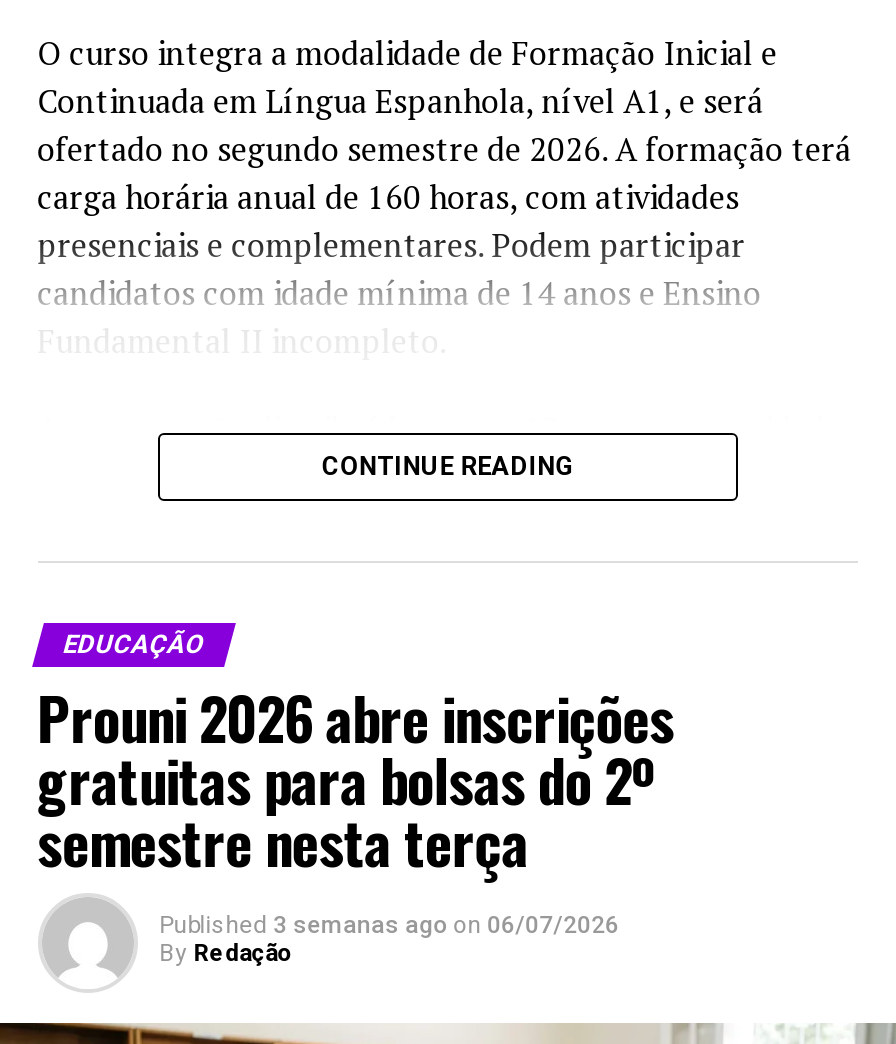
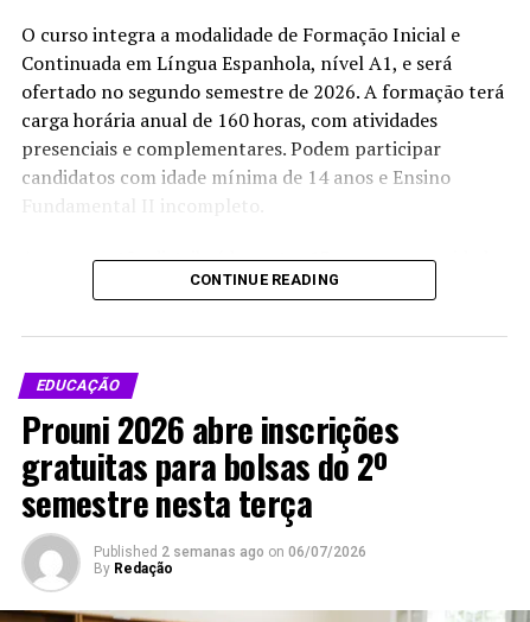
[159,911,619,939] Published 3 semanas ago on 06/07/2026 -> [93,543,366,560] Published 2 semanas ago on 06/07/2026

